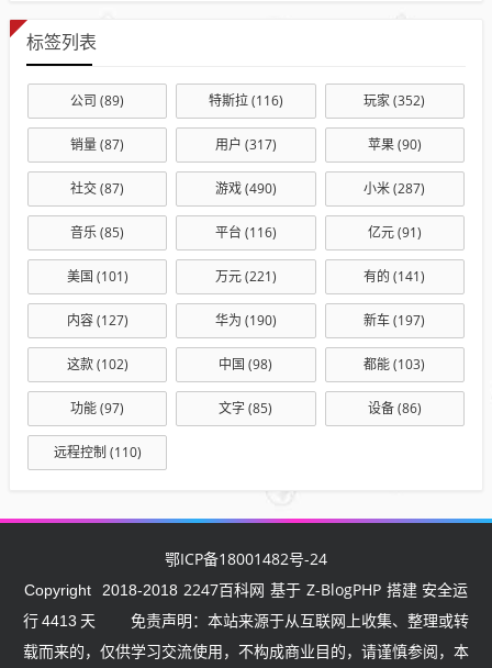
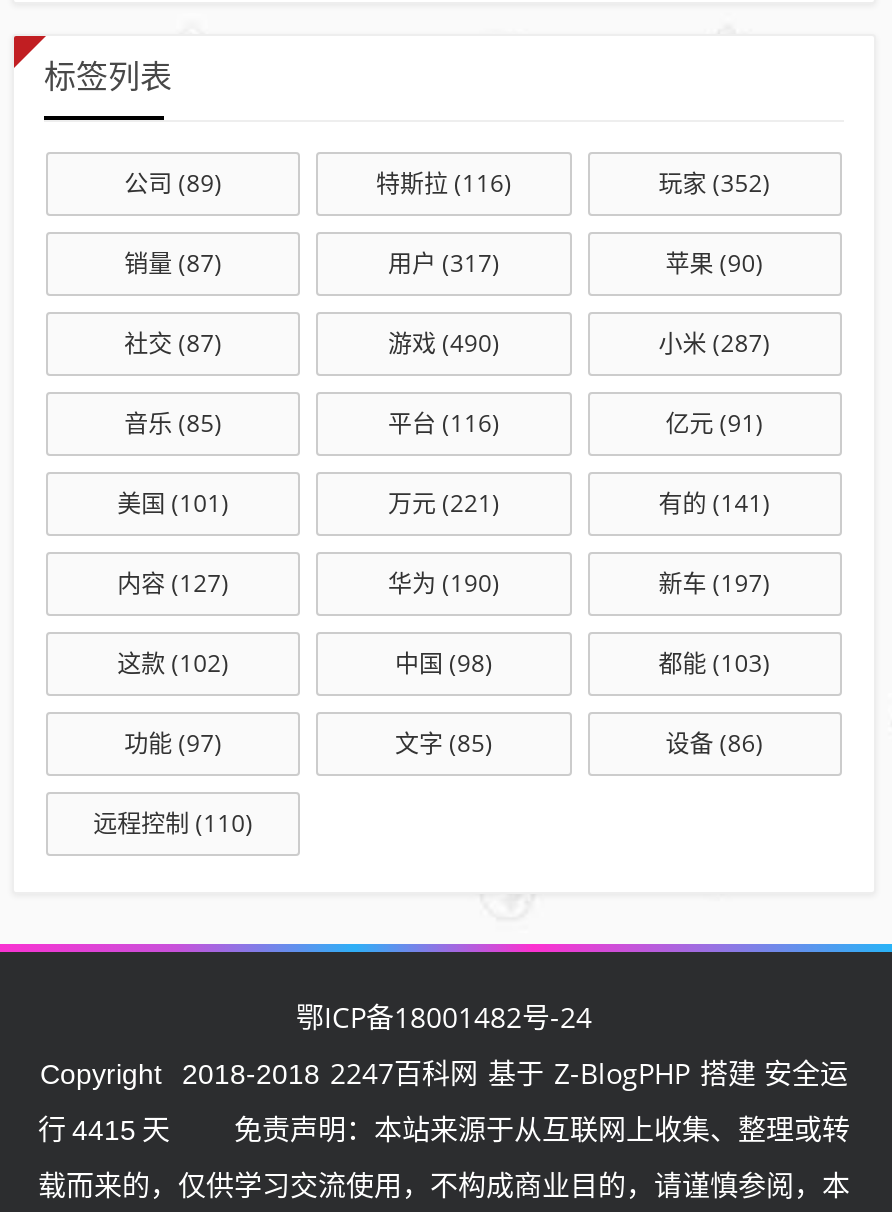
[23,611,469,629] 行 4413 天免责声明：本站来源于从互联网上收集、整理或转 -> [38,1113,850,1145] 行 4415 天免责声明：本站来源于从互联网上收集、整理或转

